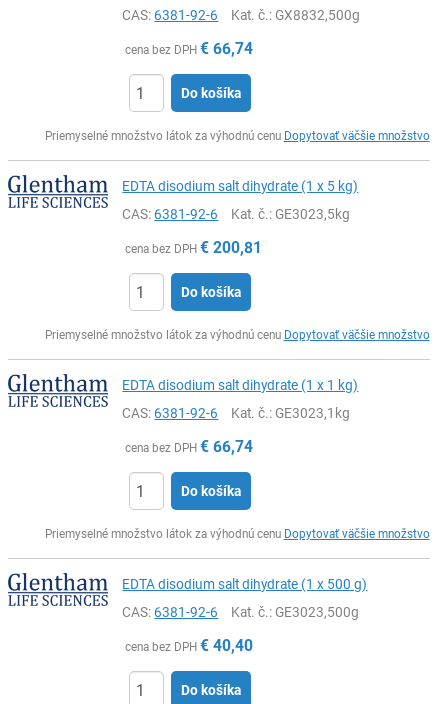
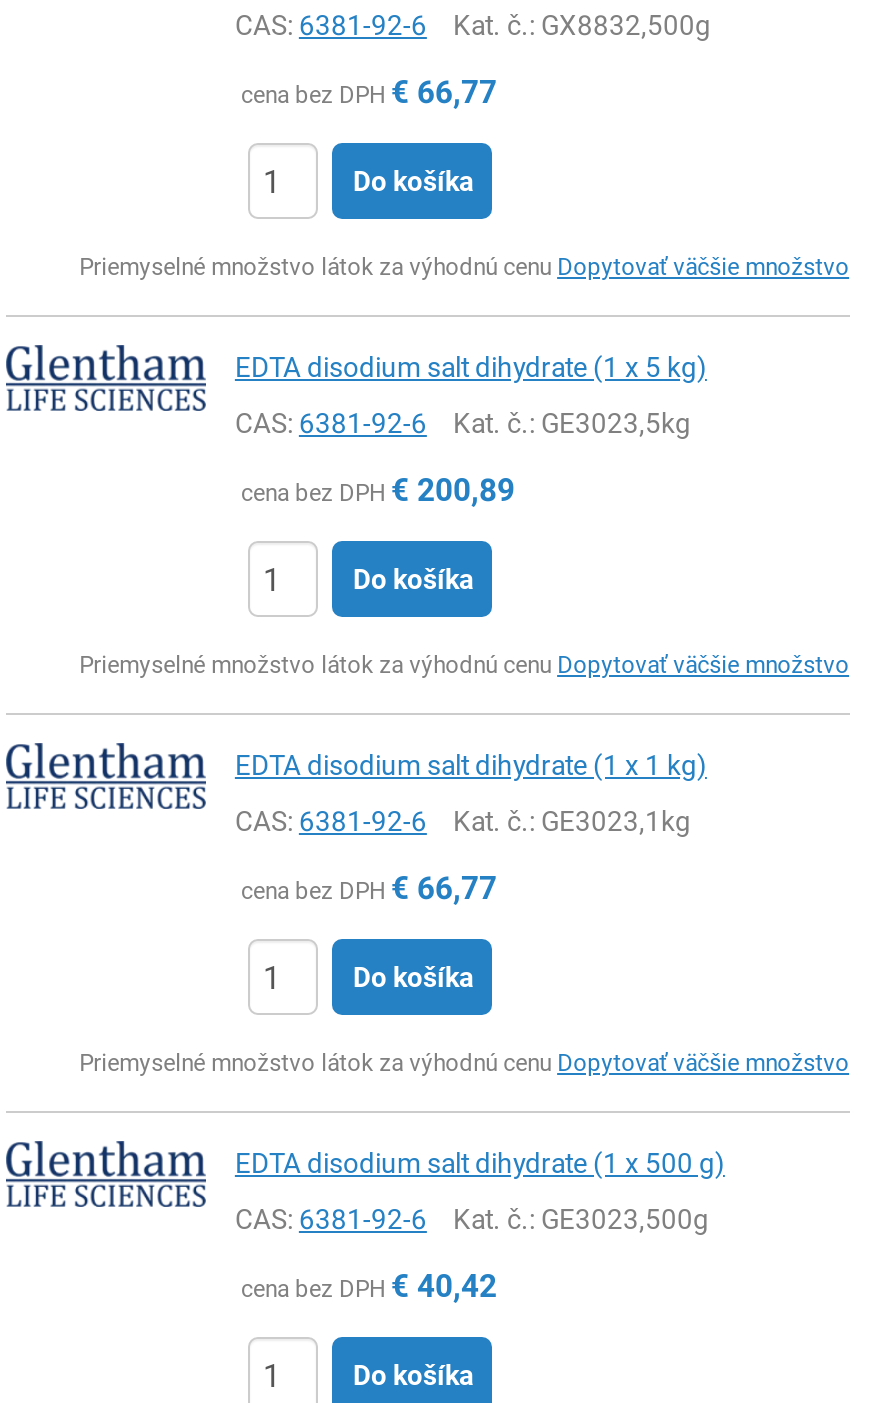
[125,39,253,58] cena bez DPH €66,74 -> [241,73,497,111] cena bez DPH €66,77
[125,238,262,257] cena bez DPH €200,81 -> [241,471,515,509] cena bez DPH €200,89
[125,437,253,456] cena bez DPH €66,74 -> [241,869,497,907] cena bez DPH €66,77
[125,636,253,655] cena bez DPH €40,40 -> [241,1267,497,1305] cena bez DPH €40,42

